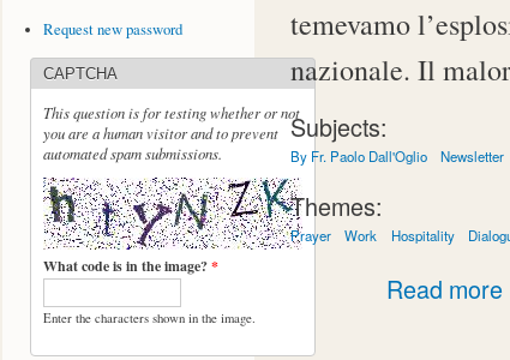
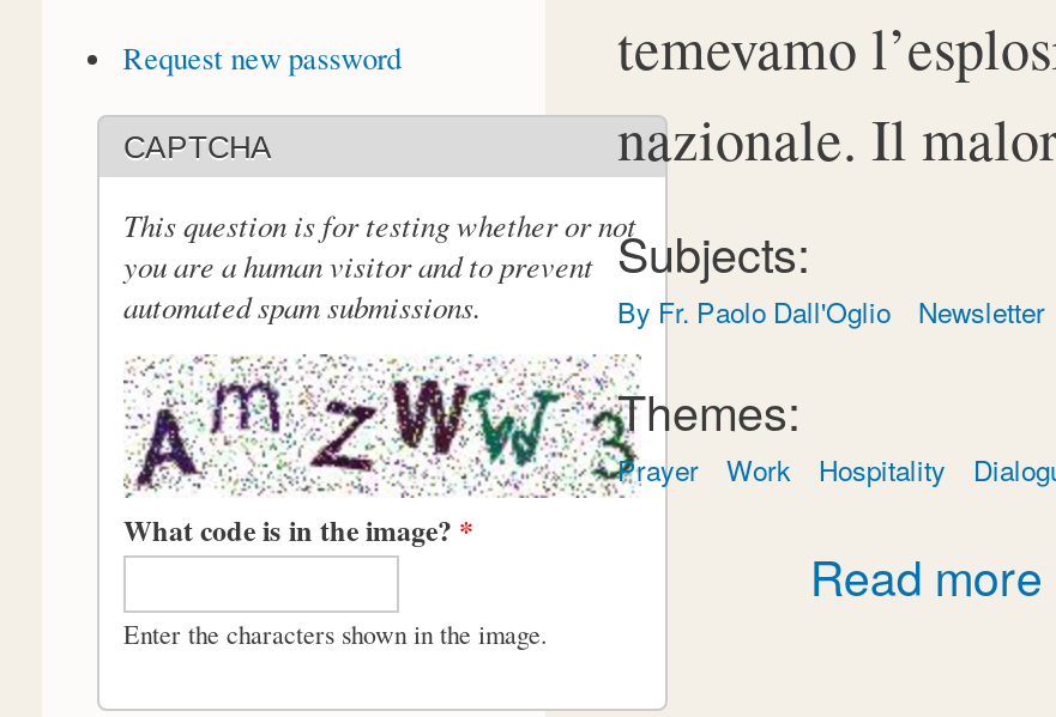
[42,176,299,251] [image] -> [126,352,613,498] [image]

